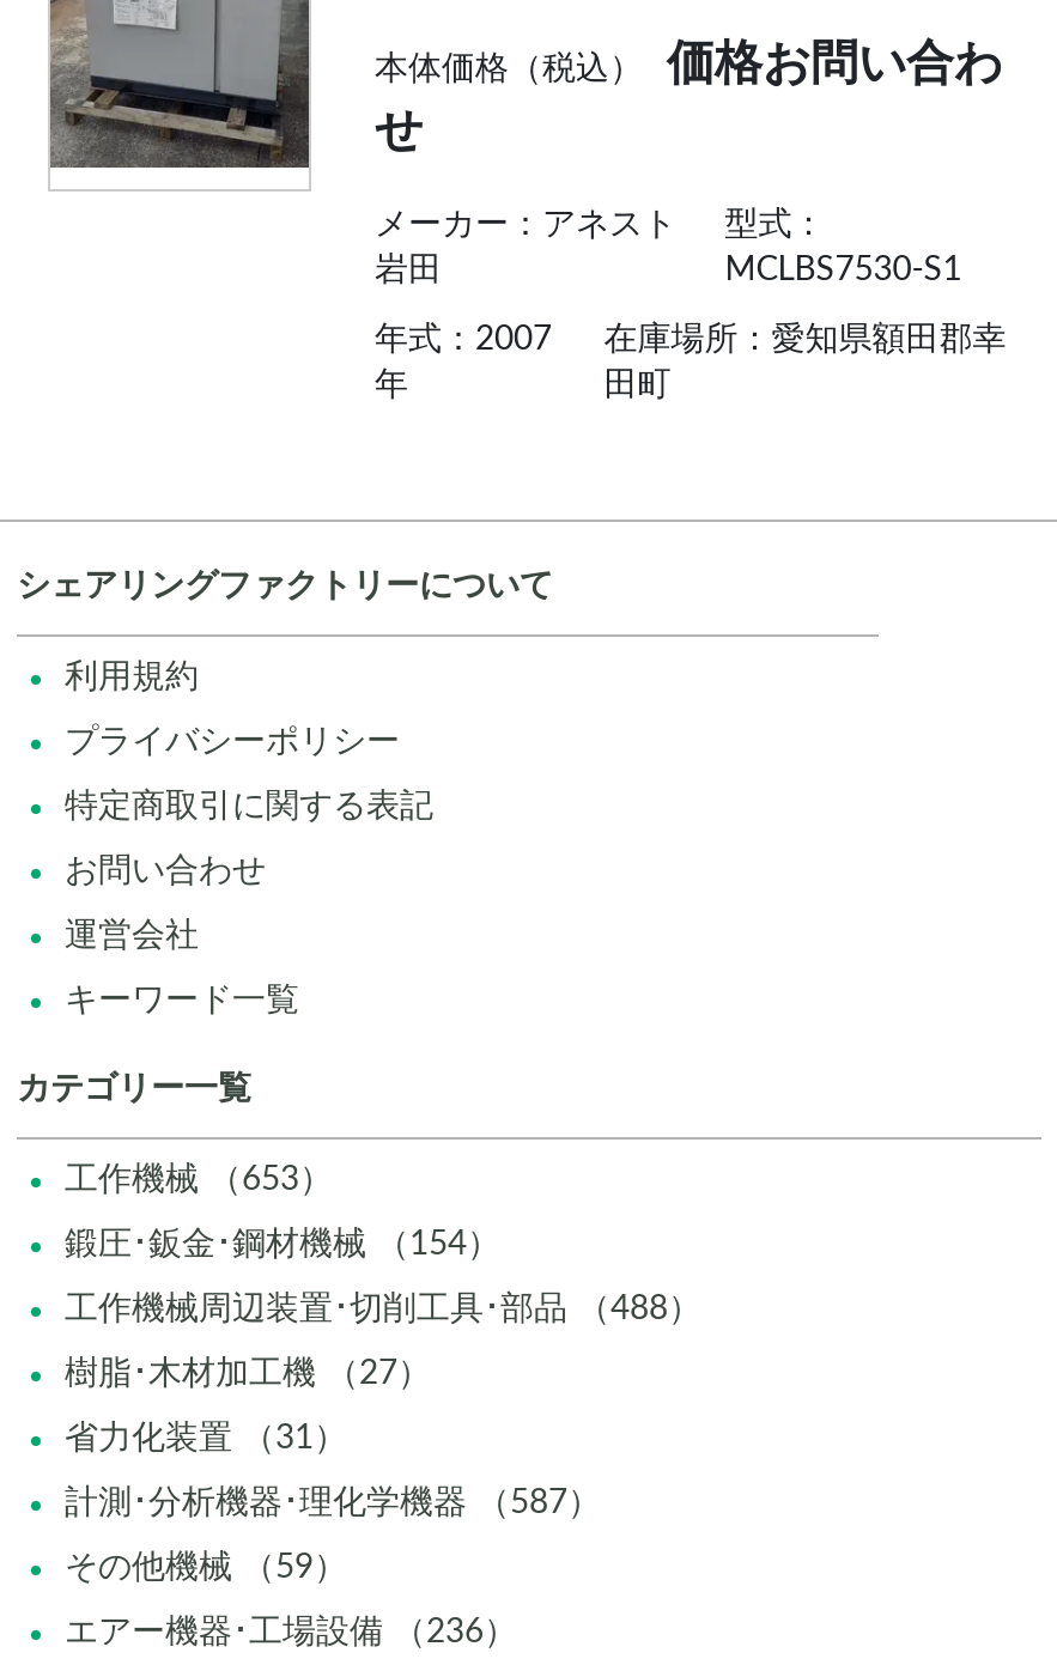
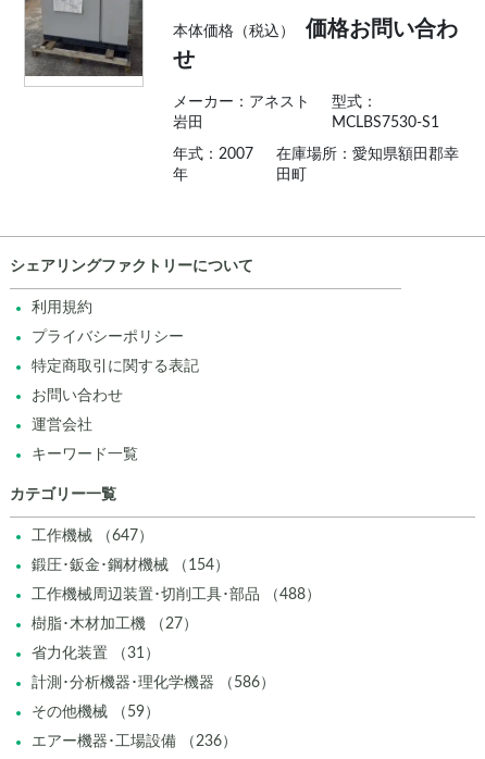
[65,1165,333,1198] 工作機械 （653） -> [32,529,153,544] 工作機械 （647）
[65,1488,601,1521] 計測･分析機器･理化学機器 （587） -> [32,676,275,691] 計測･分析機器･理化学機器 （586）

